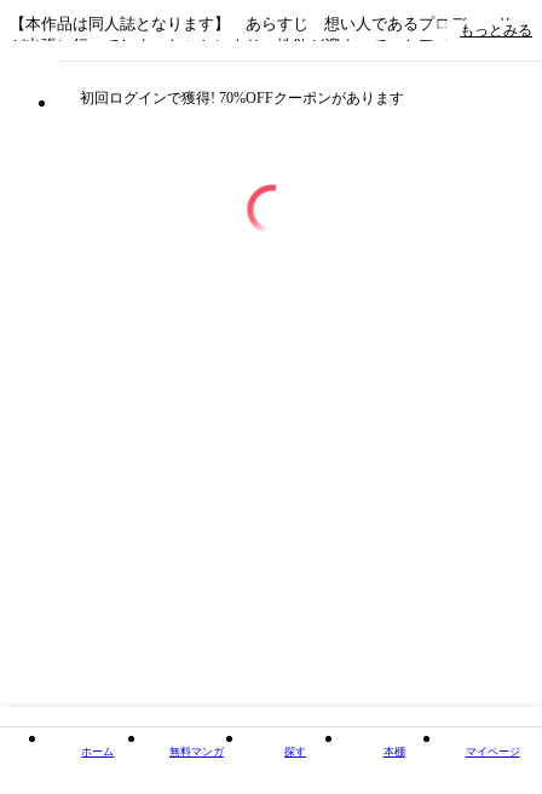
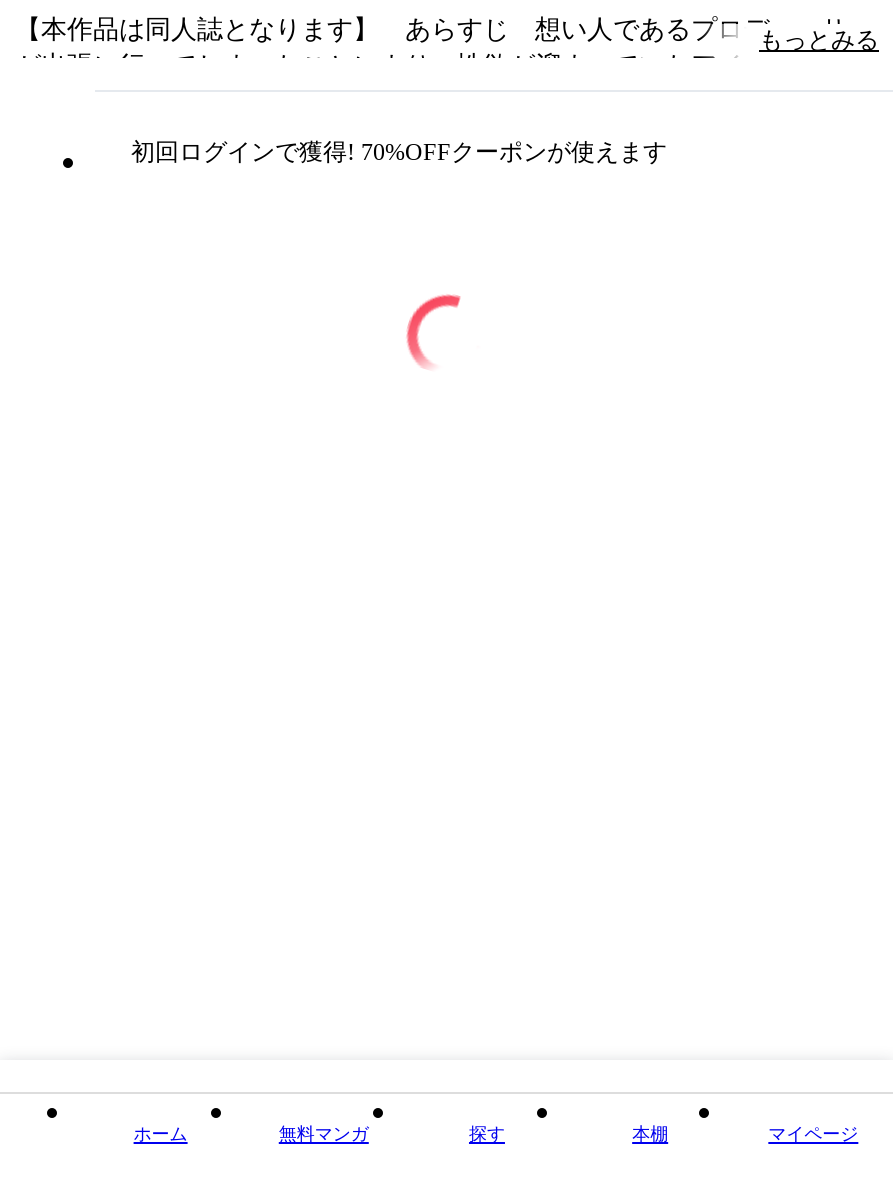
[80,89,404,106] 初回ログインで獲得! 70%OFFクーポンがあります -> [131,138,667,166] 初回ログインで獲得! 70%OFFクーポンが使えます

